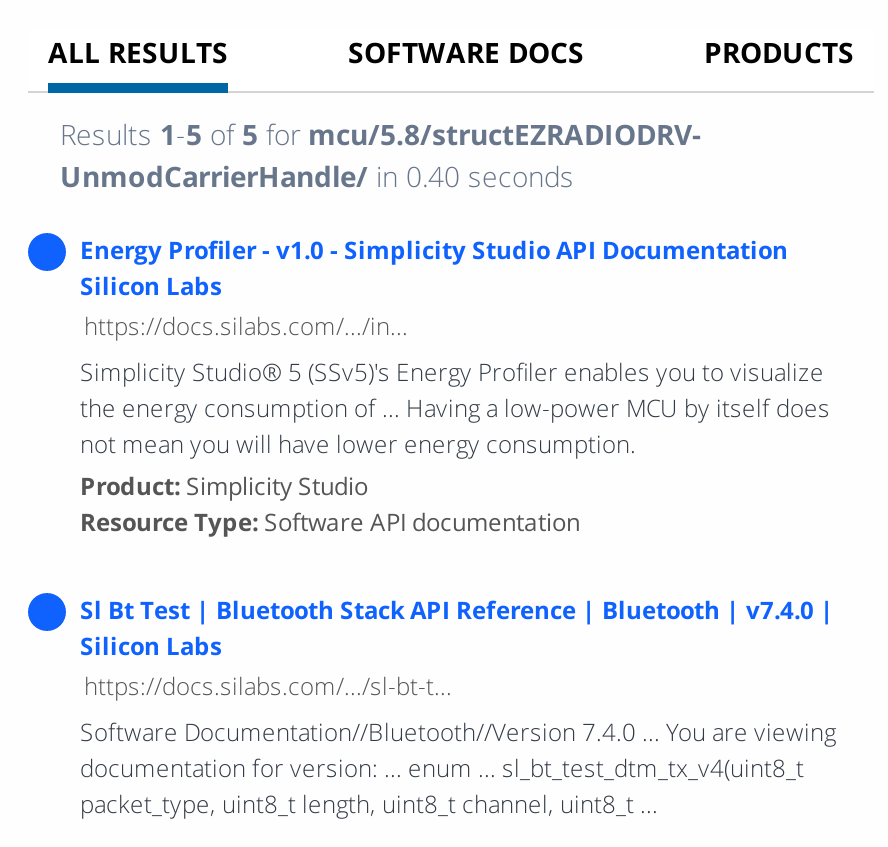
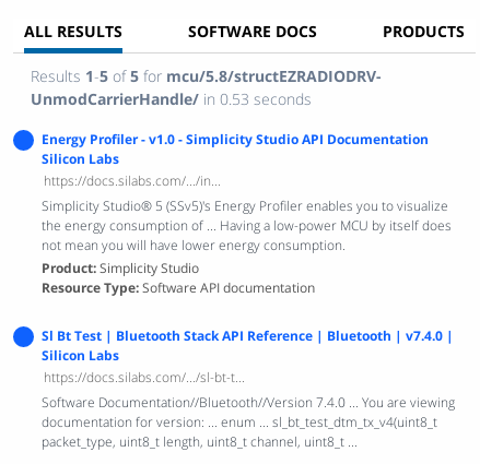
[60,157,574,195] UnmodCarrierHandle/ in 0.40 seconds -> [31,88,312,109] UnmodCarrierHandle/ in 0.53 seconds

